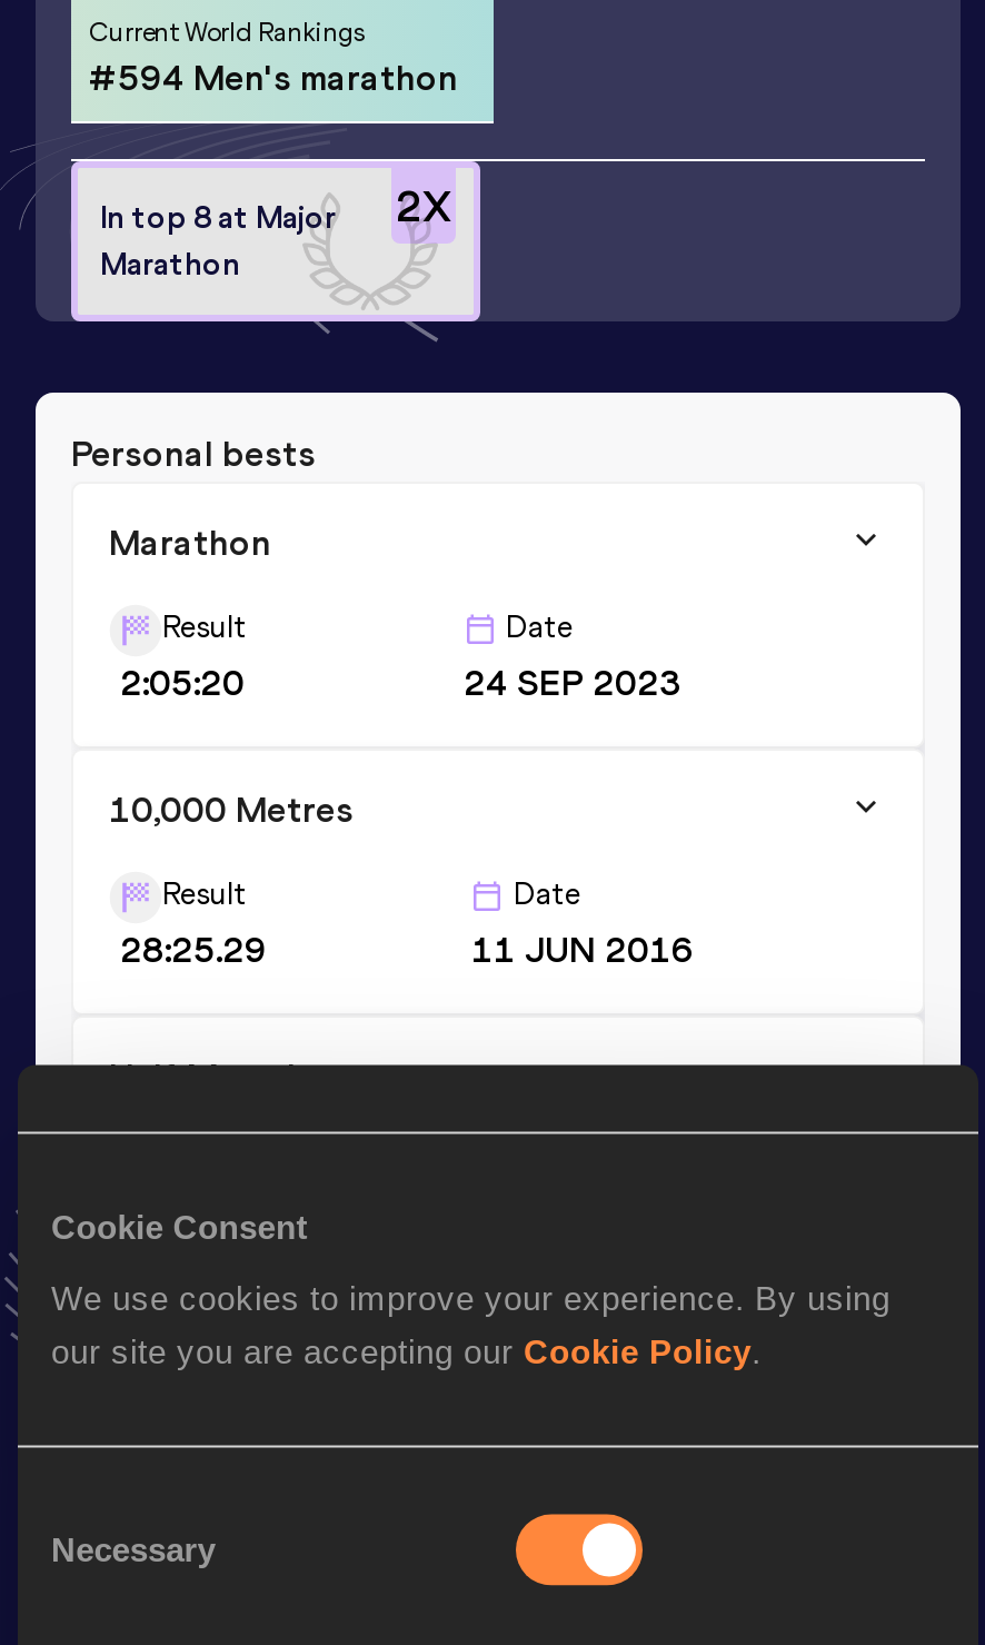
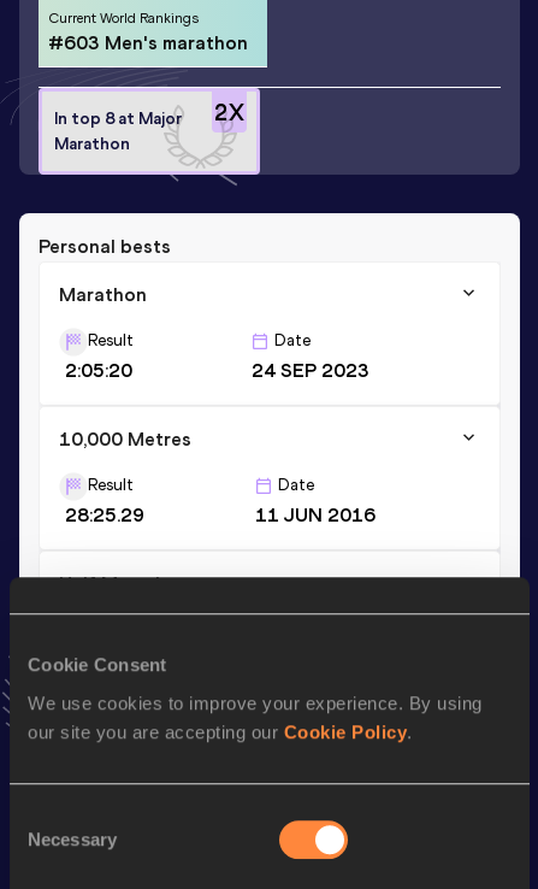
[89,57,458,99] #594 Men's marathon -> [48,31,248,54] #603 Men's marathon

